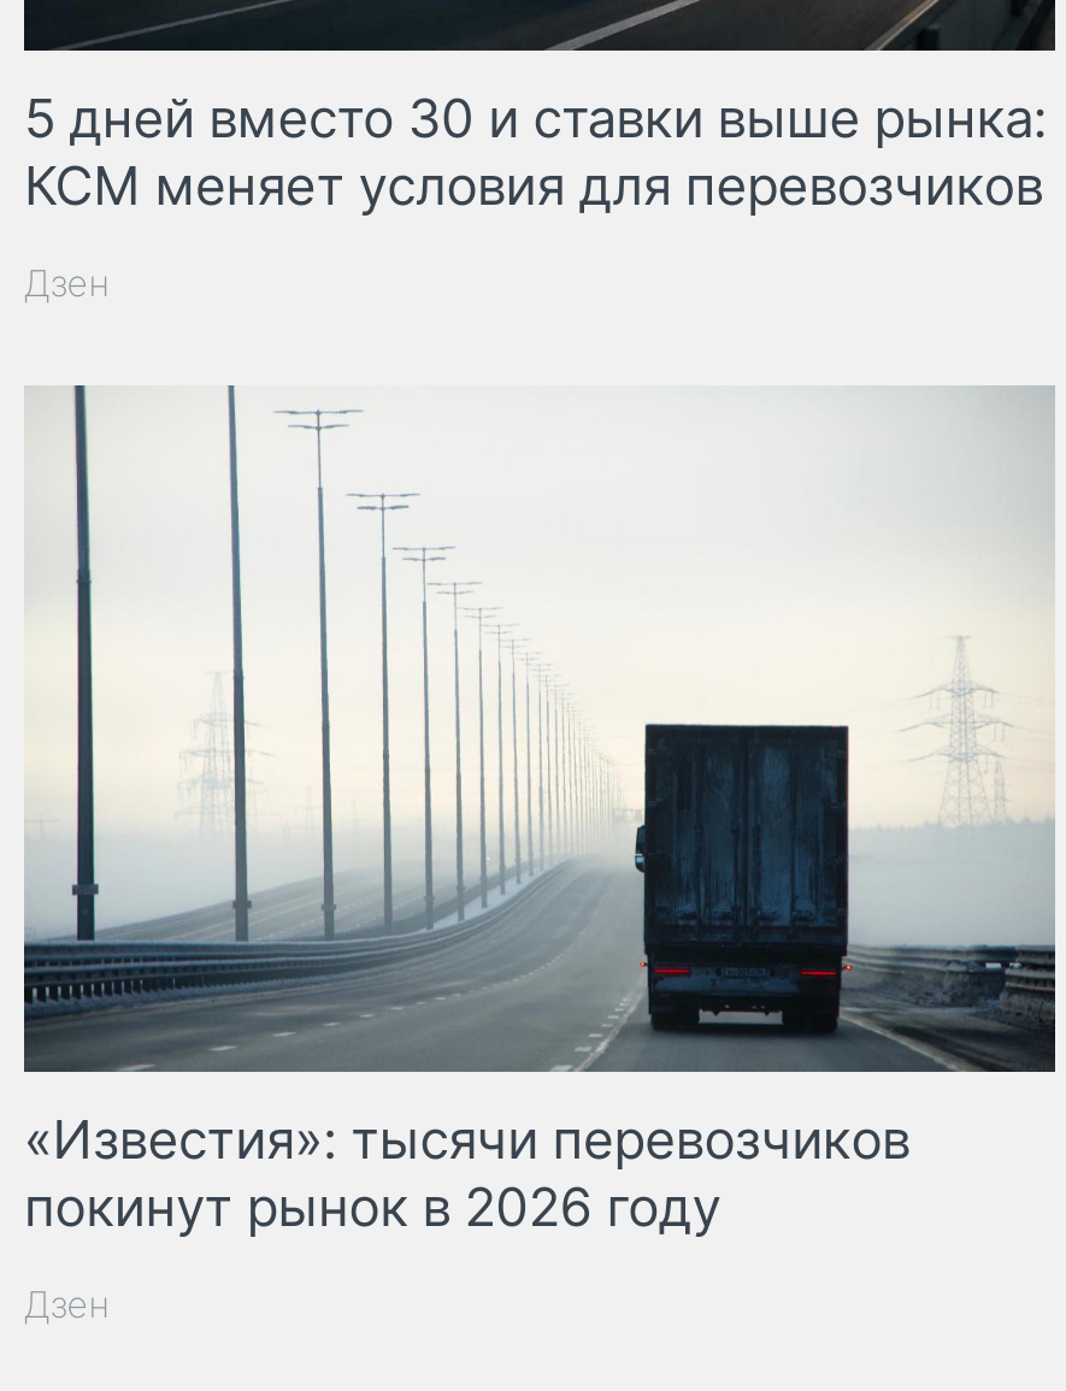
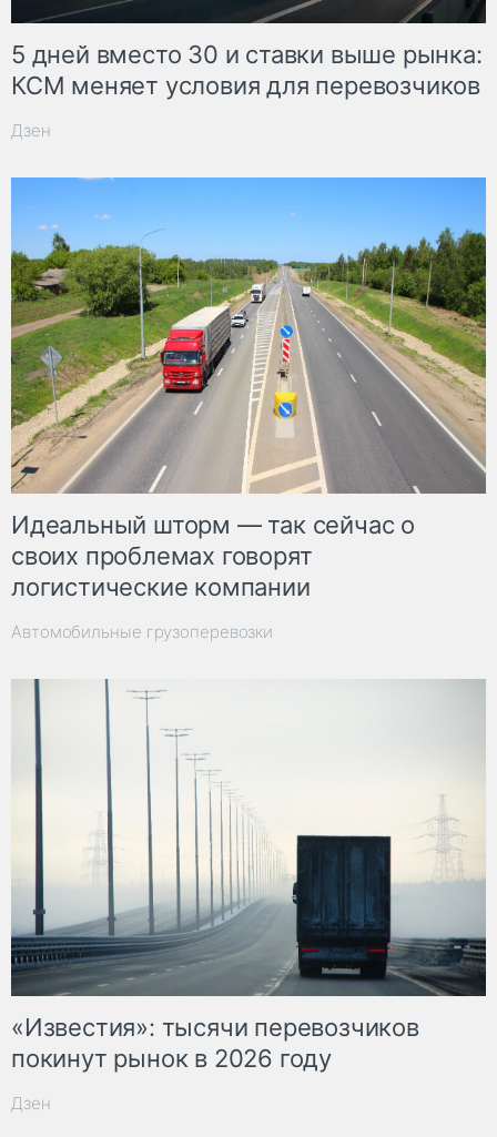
none -> [10,176,487,642] [image] | Идеальный шторм — так сейчас о | своих проблемах говорят | логистические компании | Автомобильные грузоперевозки

